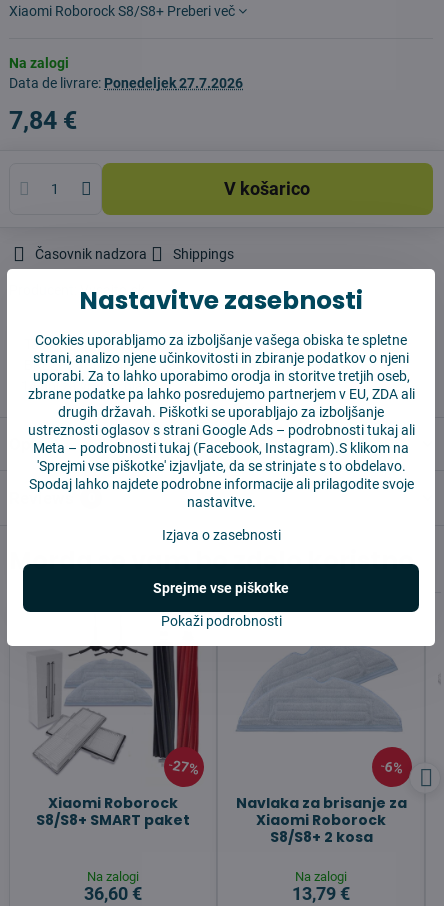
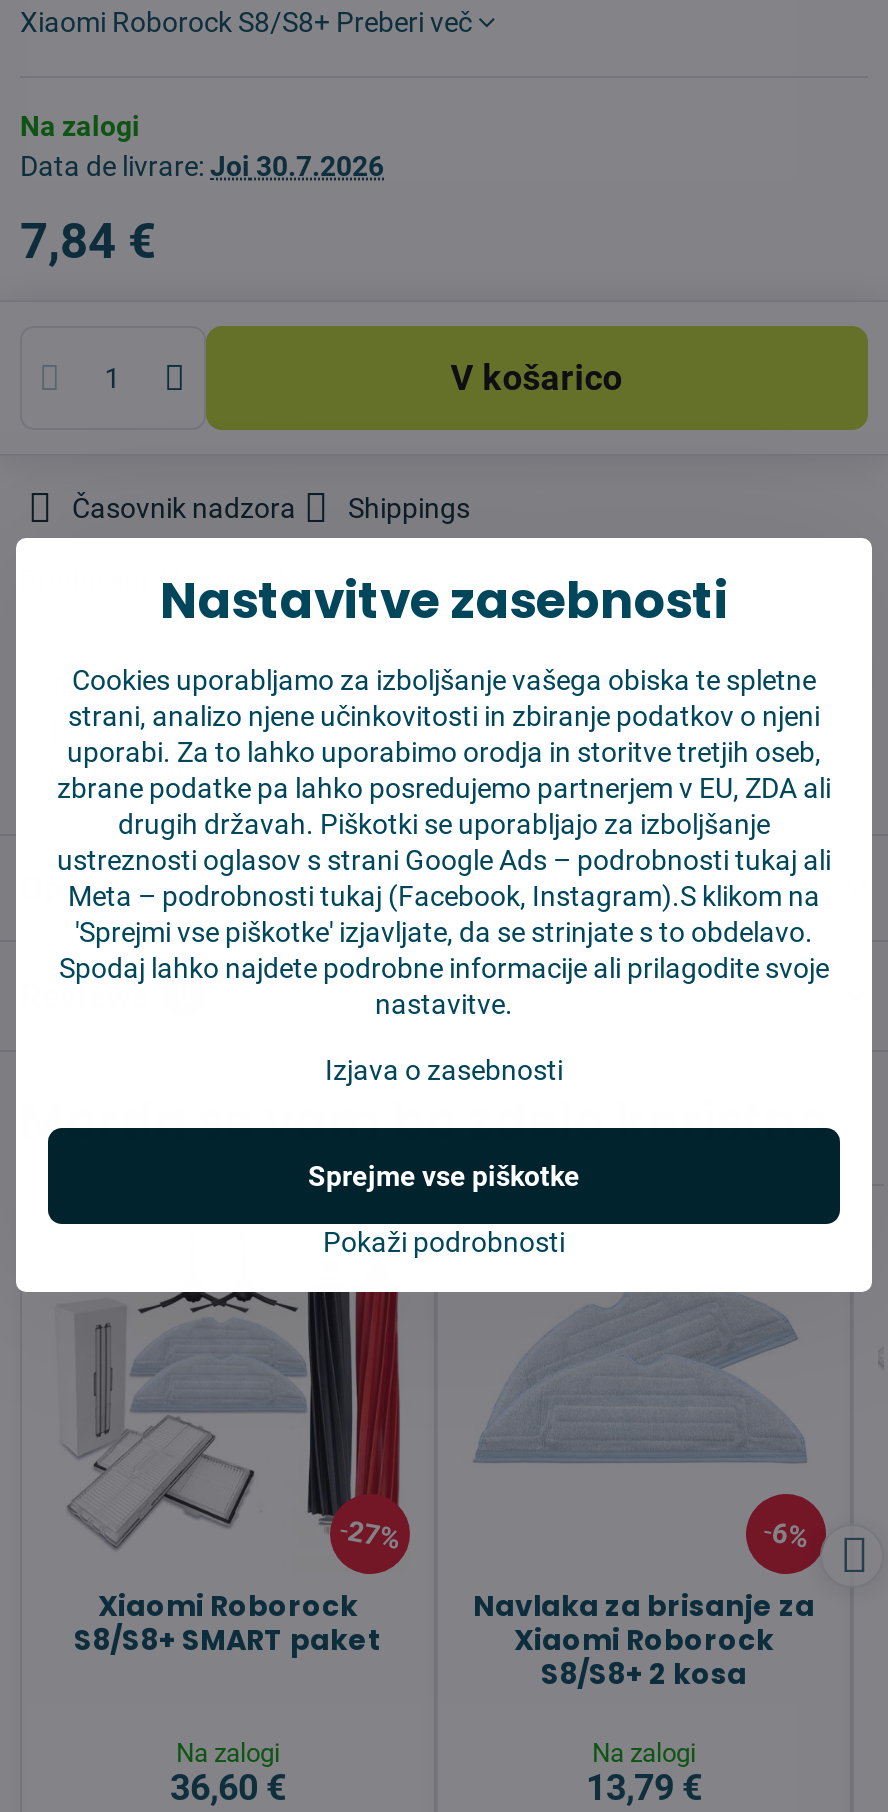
[9,75,243,91] Data de livrare: Ponedeljek 27.7.2026 -> [20,150,384,182] Data de livrare: Joi 30.7.2026

